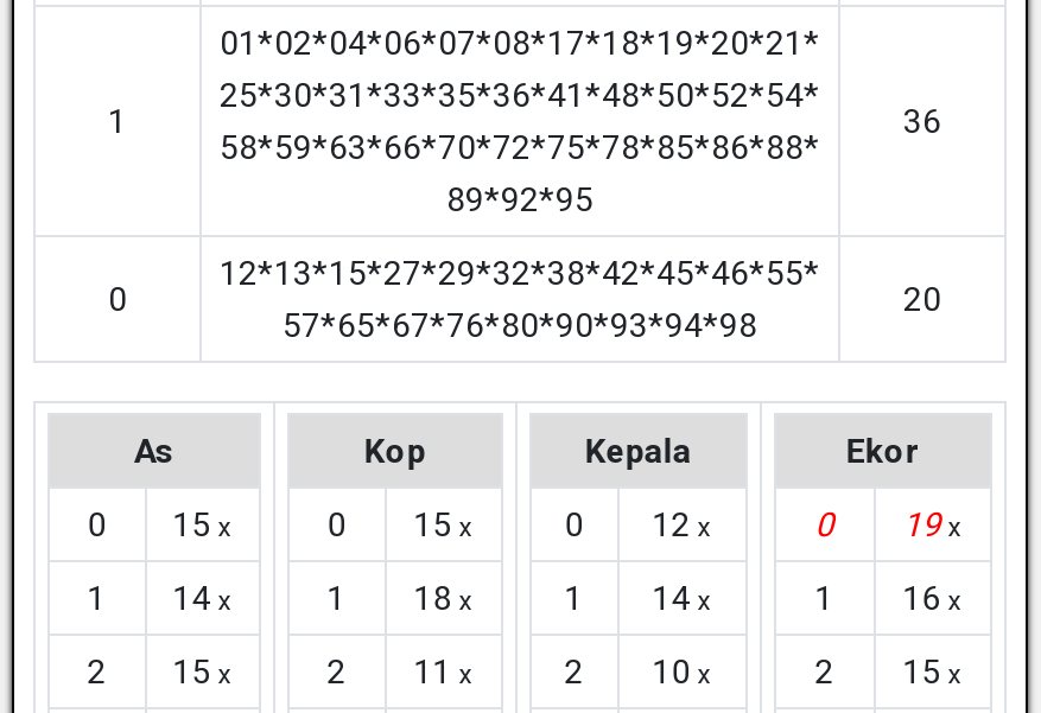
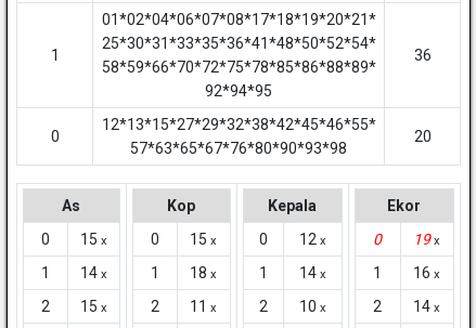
[220,129,820,167] 58*59*63*66*70*72*75*78*85*86*88* -> [101,59,376,76] 58*59*66*70*72*75*78*85*86*88*89*
[446,181,594,219] 89*92*95 -> [205,82,272,100] 92*94*95
[283,307,757,345] 57*65*67*76*80*90*93*94*98 -> [130,140,347,157] 57*63*65*67*76*80*90*93*98
[815,653,962,691] 2 15 x -> [373,298,441,315] 2 14 x

